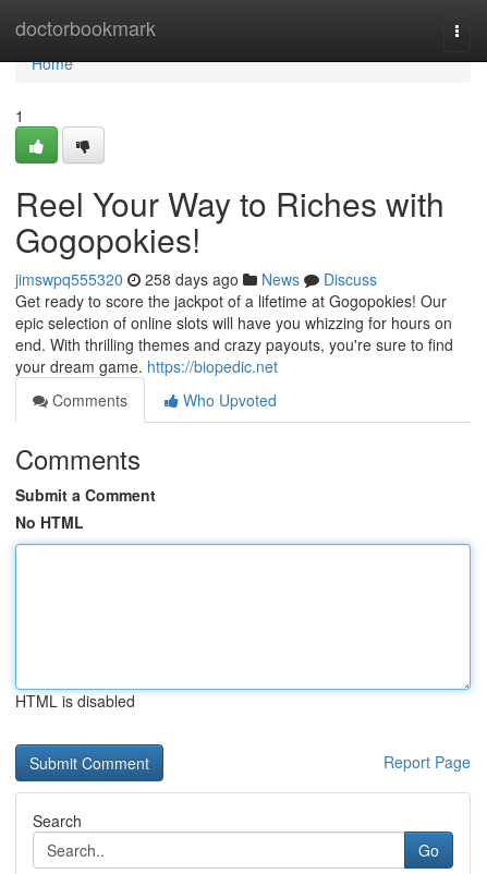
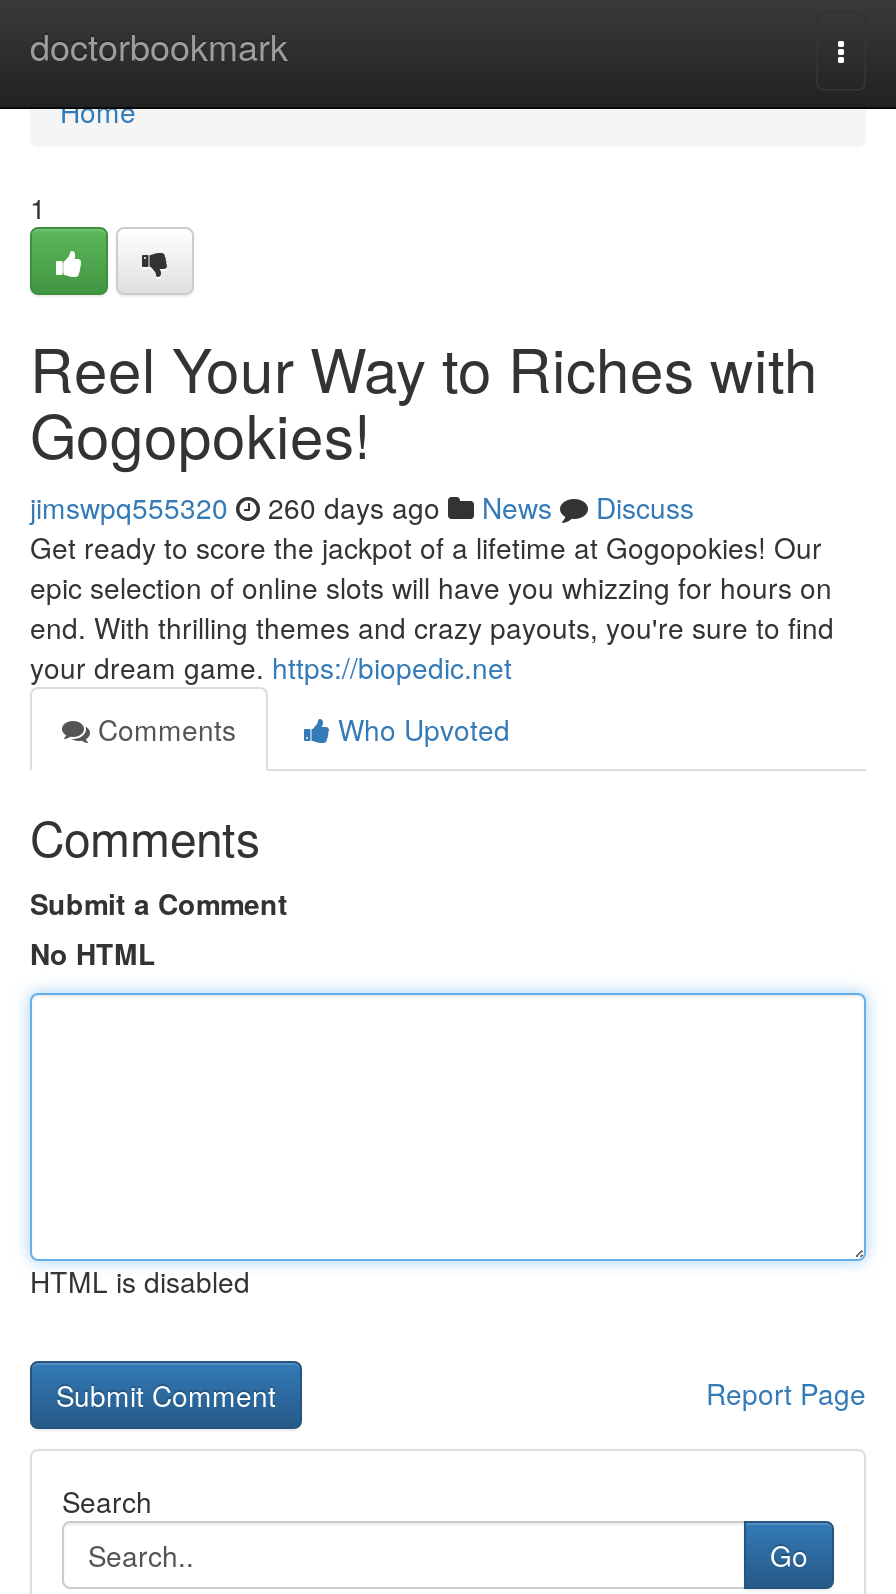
[15,268,377,290] jimswpq555320 258 days ago News Discuss -> [30,487,694,527] jimswpq555320 260 days ago News Discuss

